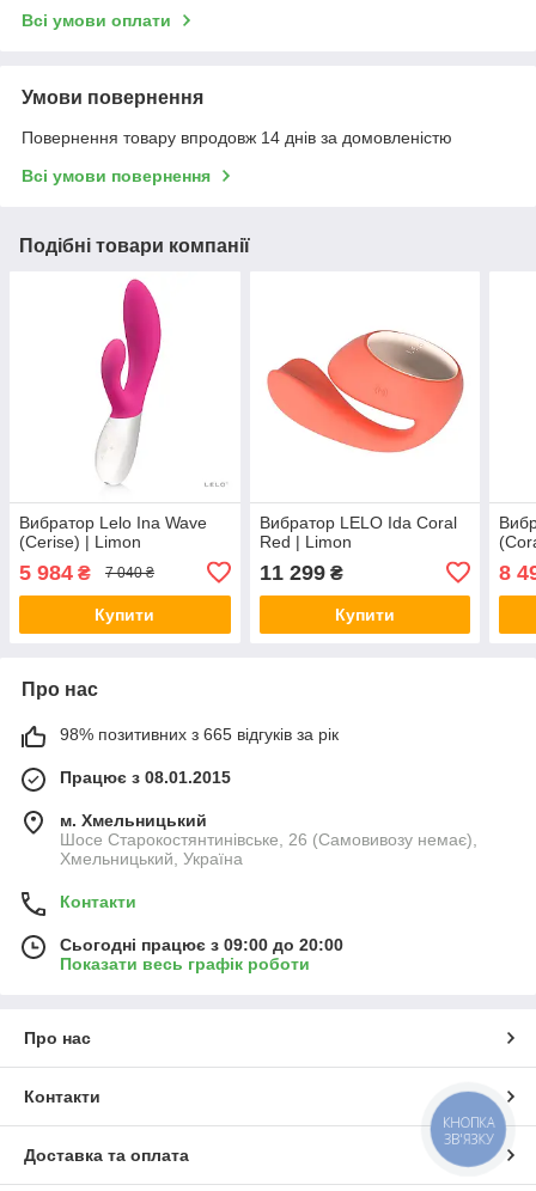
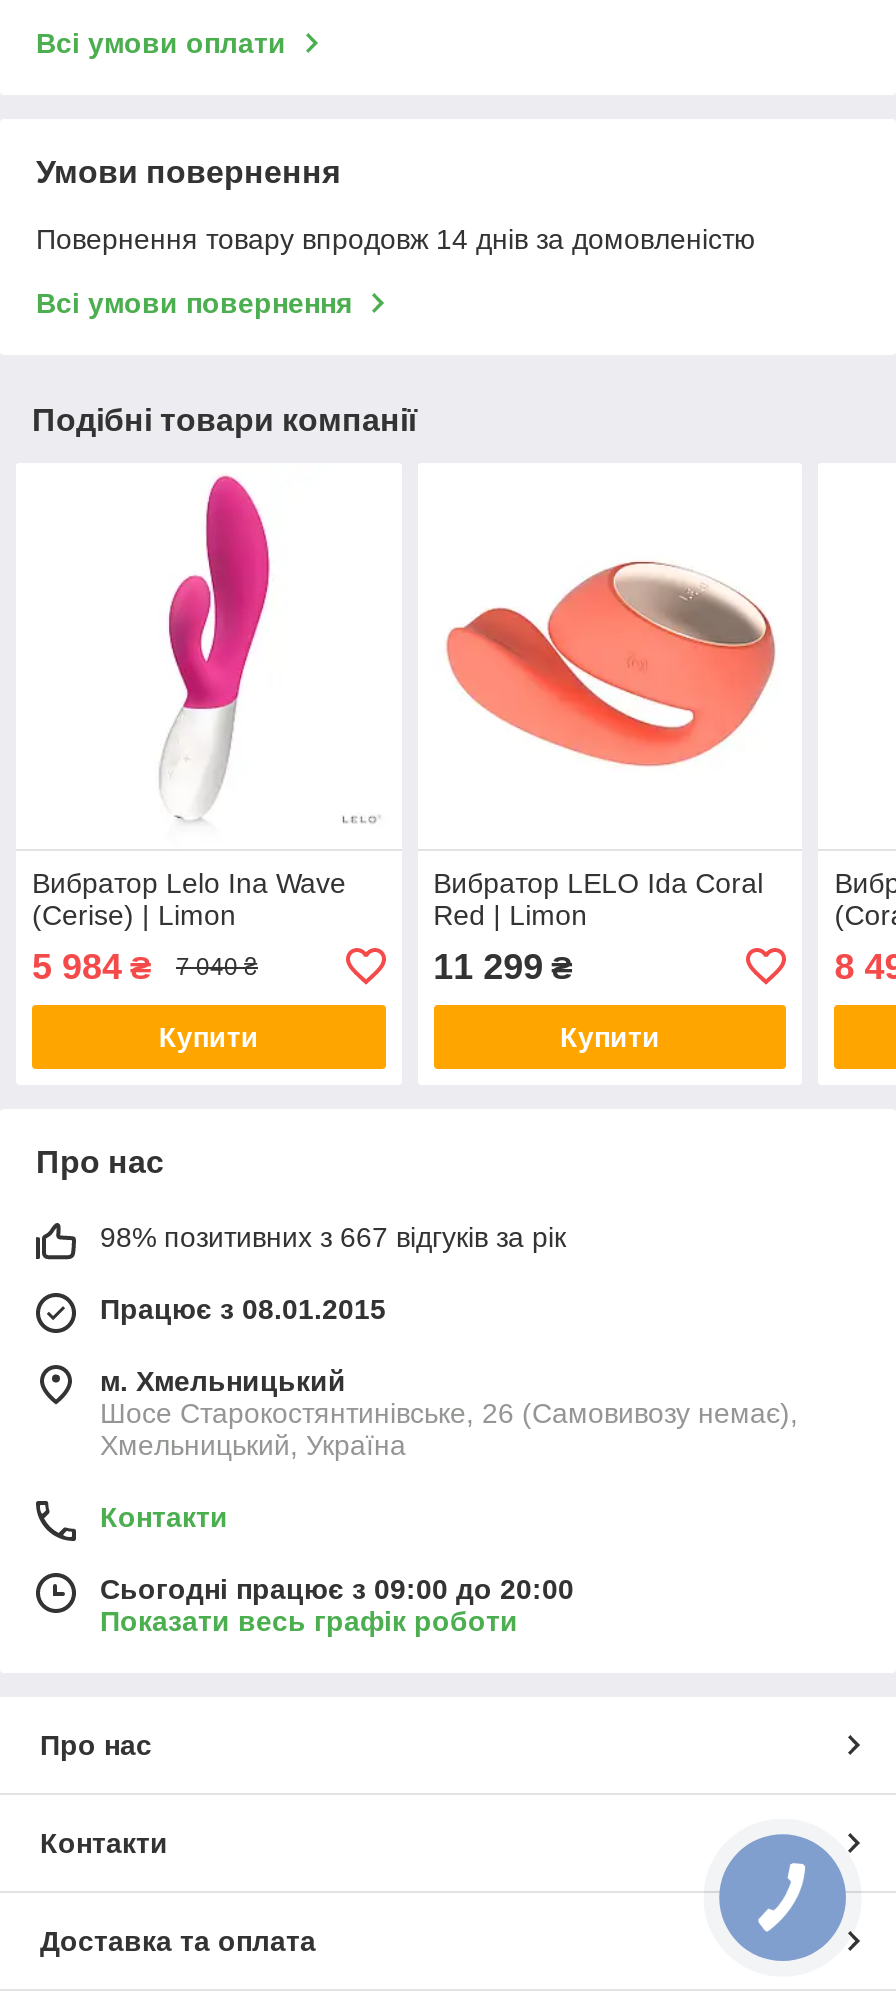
[60,724,339,744] 98% позитивних з 665 відгуків за рік -> [100,1221,566,1253] 98% позитивних з 667 відгуків за рік
[443,1113,494,1147] КНОПКА | ЗВ'ЯЗКУ -> none

